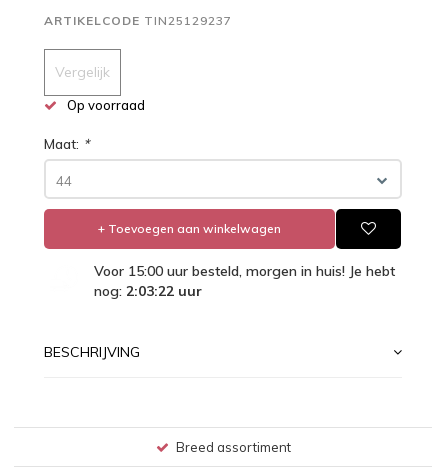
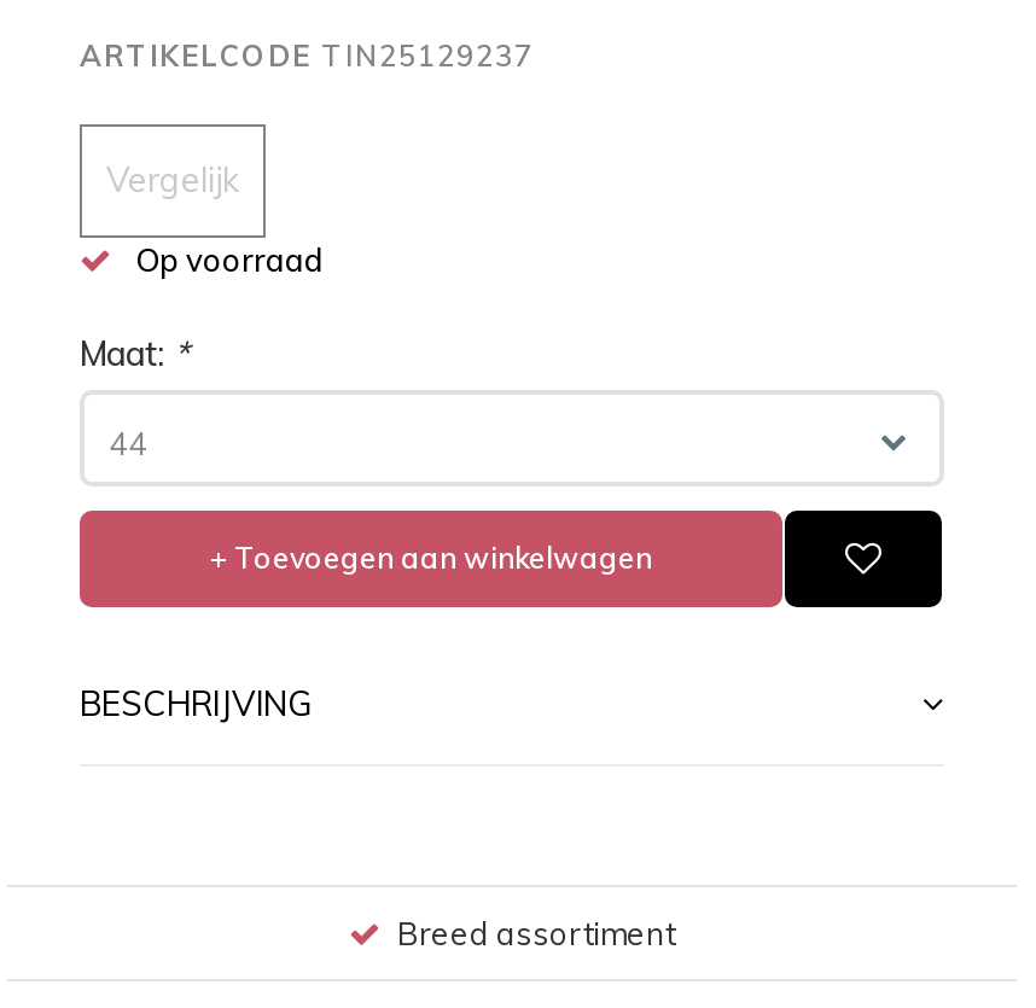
[94,262,395,300] Voor 15:00 uur besteld, morgen in huis! Je hebt | nog: 2:03:22 uur -> none

